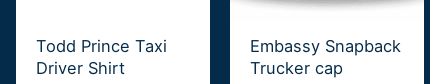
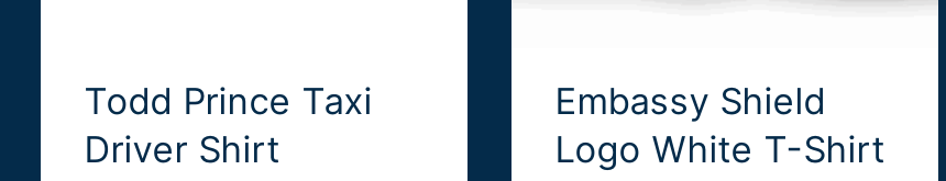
[250,36,401,78] Embassy Snapback | Trucker cap -> [555,80,885,172] Embassy Shield | Logo White T-Shirt

